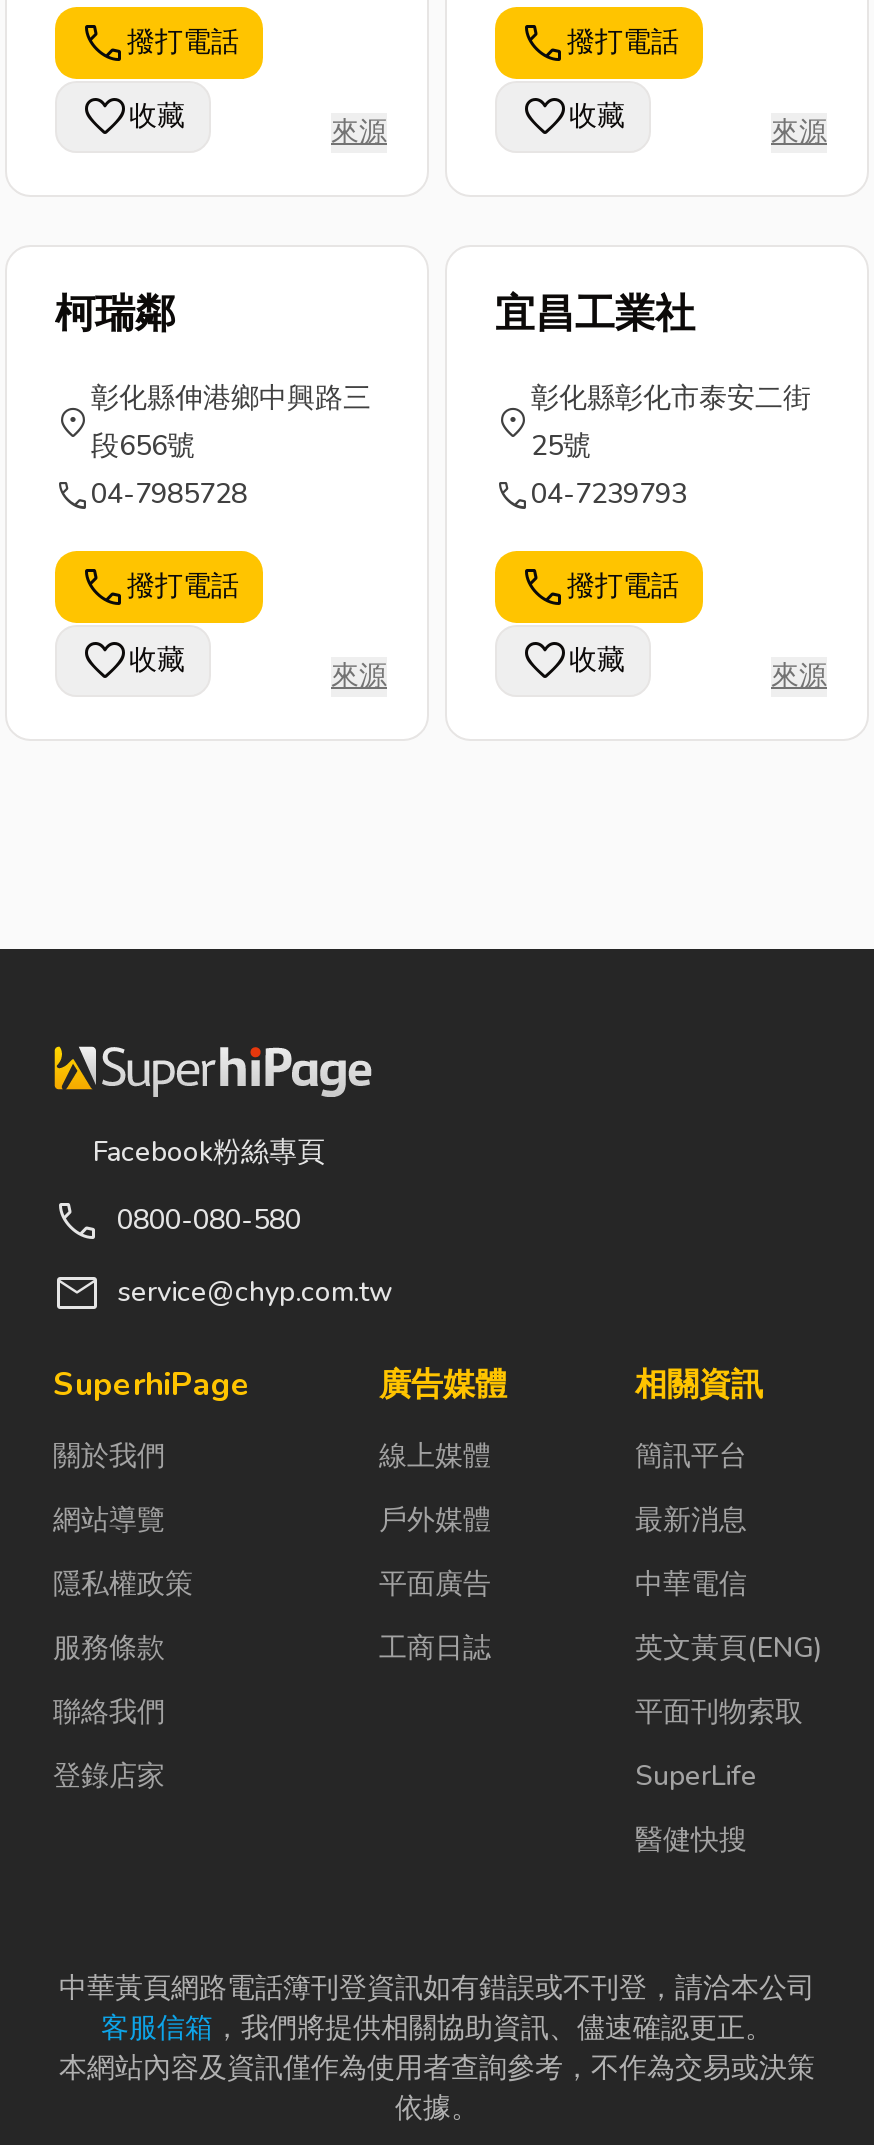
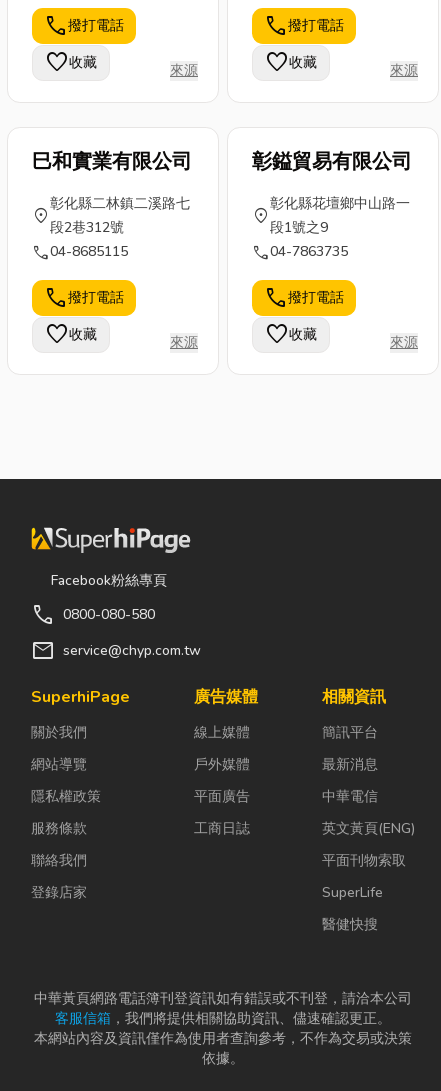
[55,287,175,341] 柯瑞鄰 -> [32,148,192,175] 巳和實業有限公司
[495,287,695,341] 宜昌工業社 -> [252,148,412,175] 彰鎰貿易有限公司
[55,379,371,517] 彰化縣伸港鄉中興路三 | 段656號 | call04-7985728 -> [32,194,190,263] 彰化縣二林鎮二溪路七 | 段2巷312號 | call04-8685115
[495,379,811,517] 彰化縣彰化市泰安二街 | 25號 | call04-7239793 -> [252,194,410,263] 彰化縣花壇鄉中山路一 | 段1號之9 | call04-7863735

